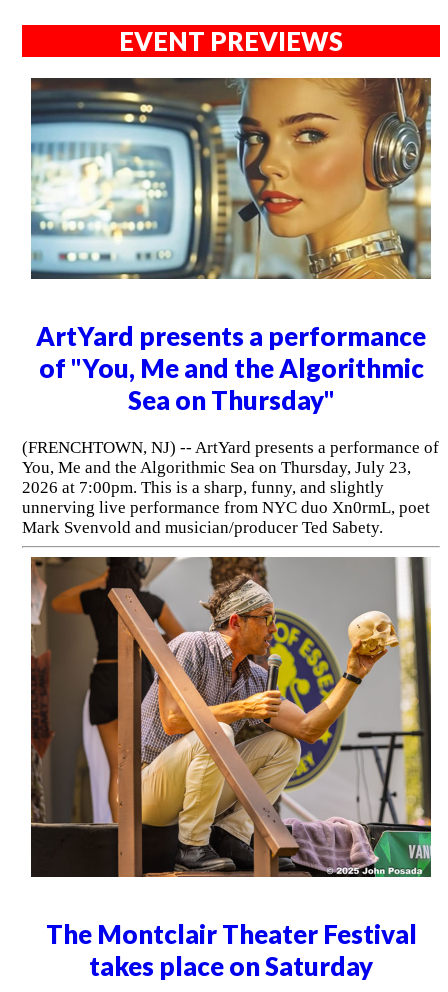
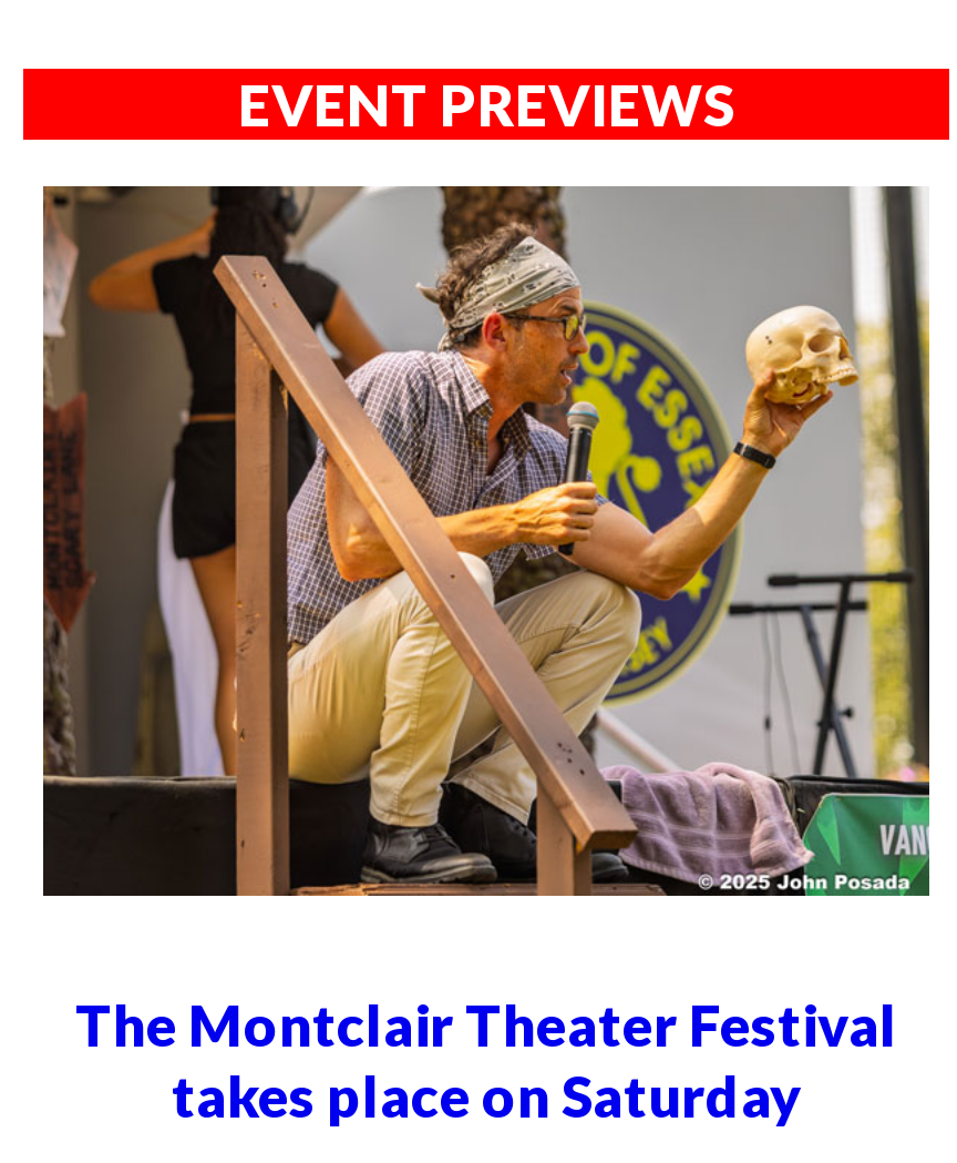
[30,77,432,280] [image] -> none
[22,321,439,536] ArtYard presents a performance | of "You, Me and the Algorithmic | Sea on Thursday" | (FRENCHTOWN, NJ) -- ArtYard presents a performance of | You, Me and the Algorithmic Sea on Thursday, July 23, | 2026 at 7:00pm. This is a sharp, funny, and slightly | unnerving live performance from NYC duo Xn0rmL, poet | Mark Svenvold and musician/producer Ted Sabety. -> none

